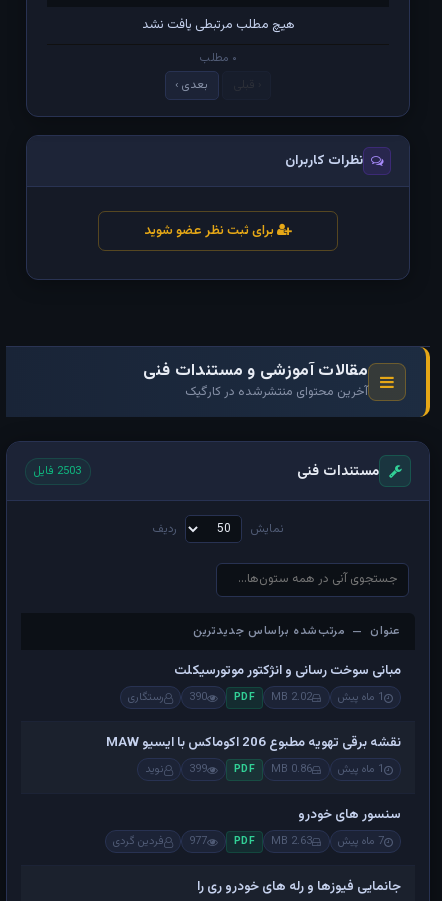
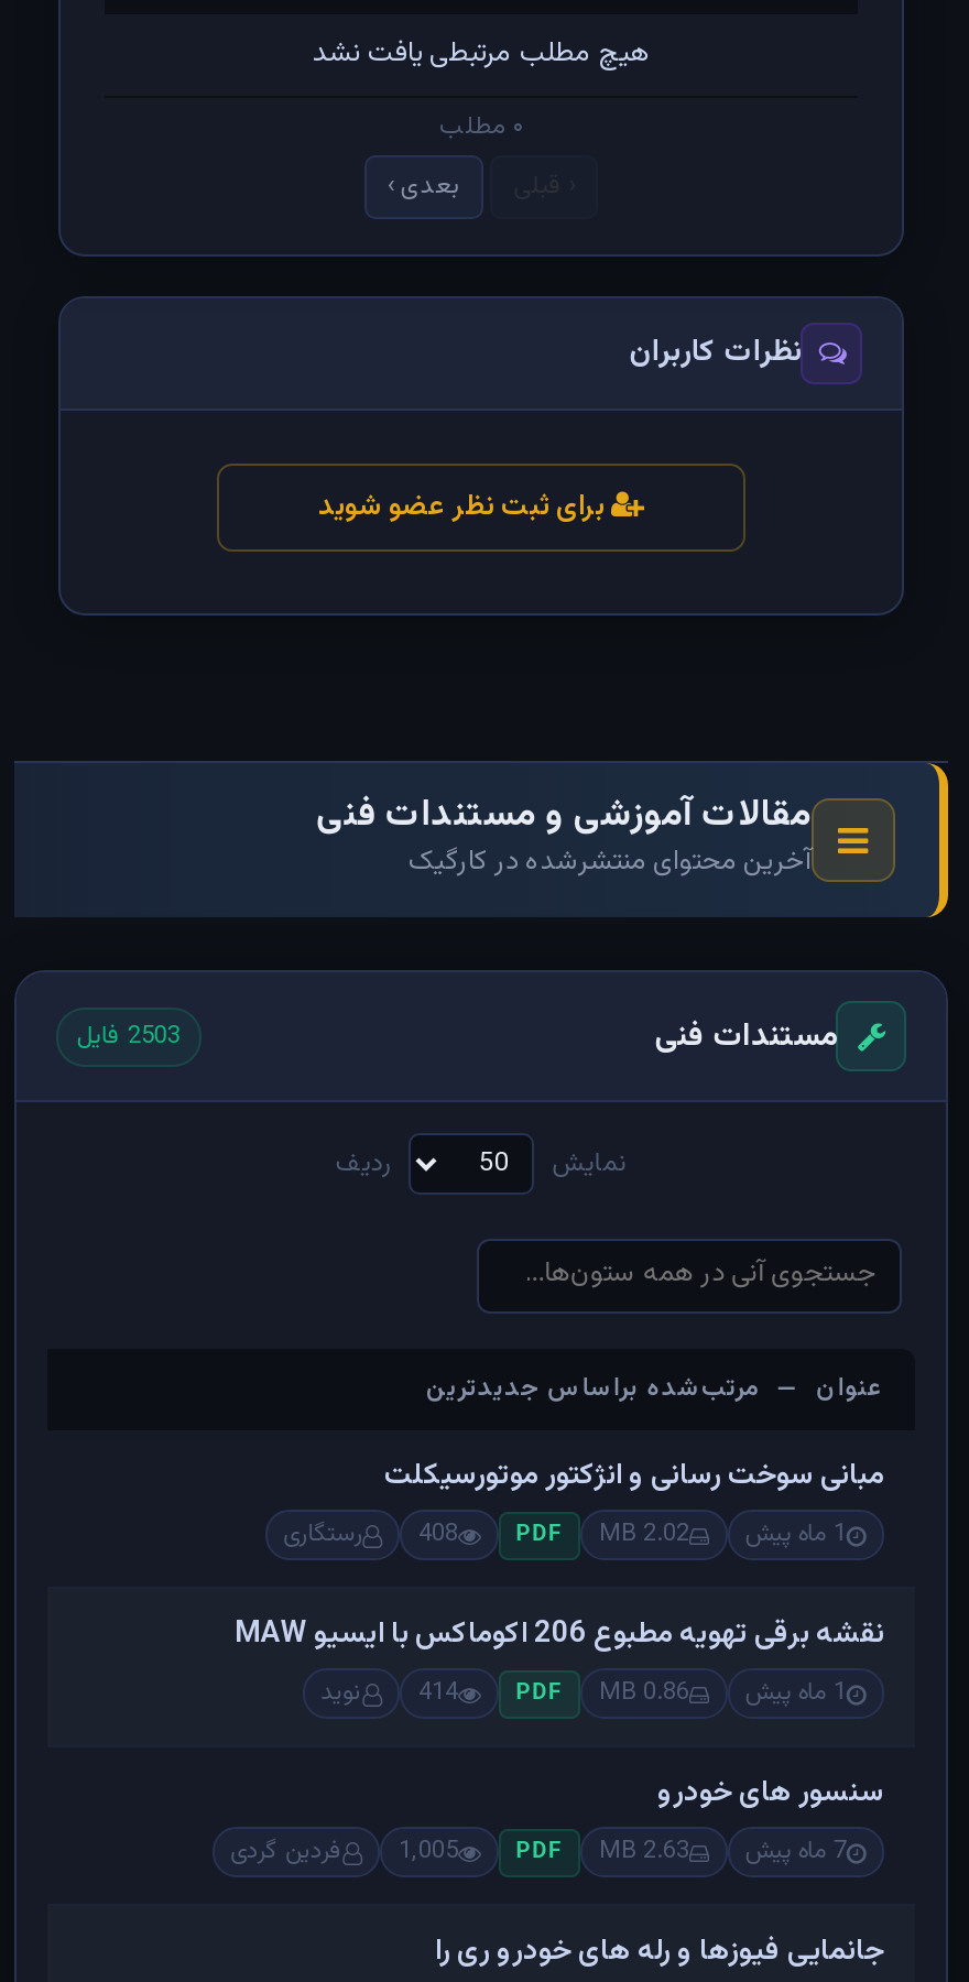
[128,689,255,706] PDF 390 رستگاری -> [283,1516,563,1554] PDF 408 رستگاری
[189,761,207,778] 399 -> [418,1674,458,1712] 414
[113,833,255,850] PDF 977 فردین گردی -> [230,1833,563,1871] PDF 1,005 فردین گردی

